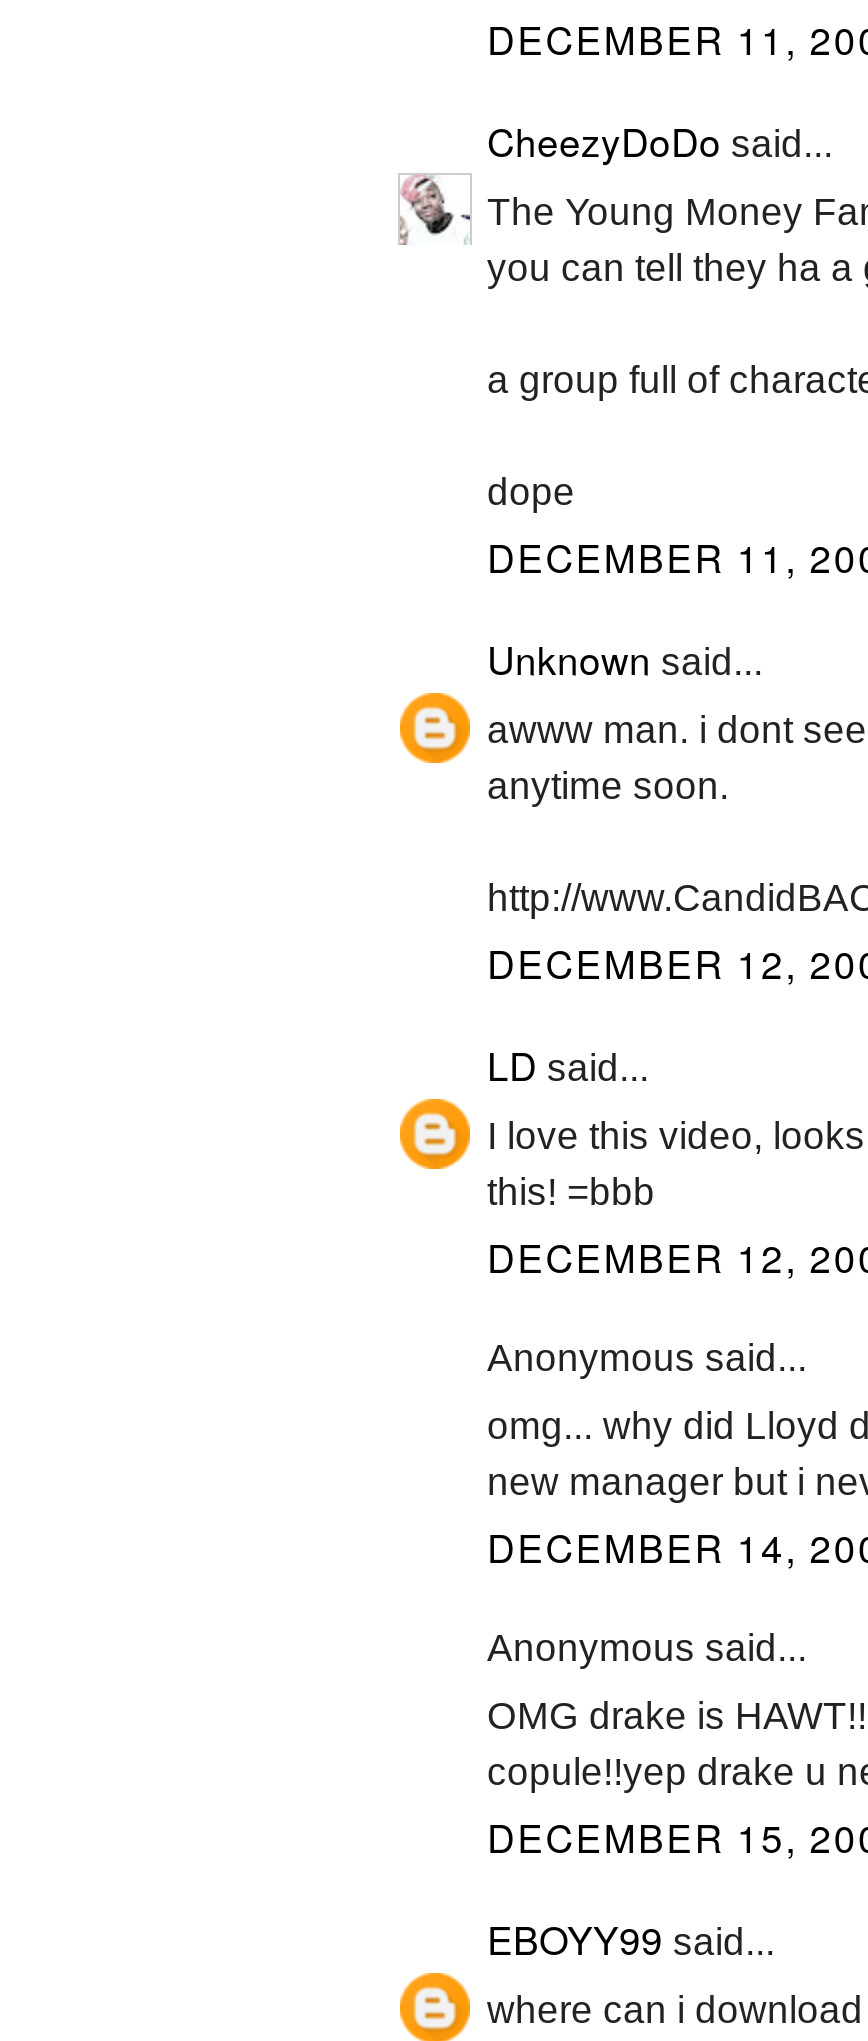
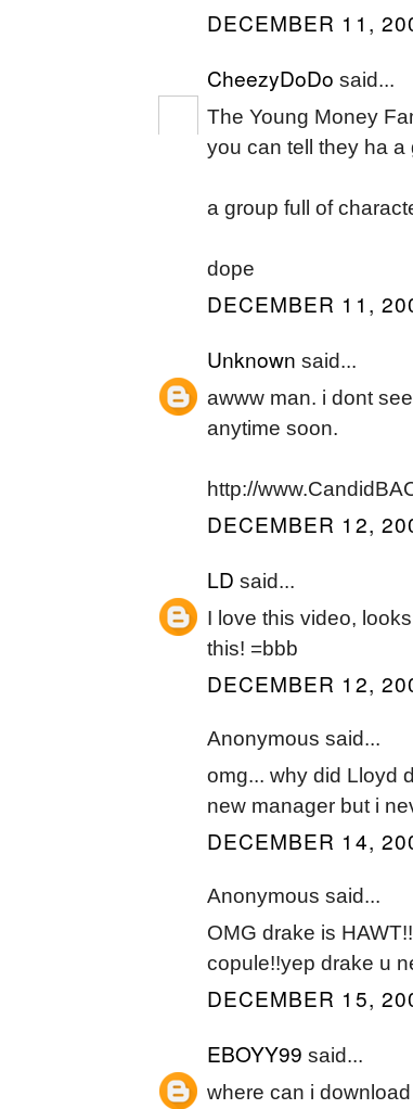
[398,173,472,247] [image] -> none

